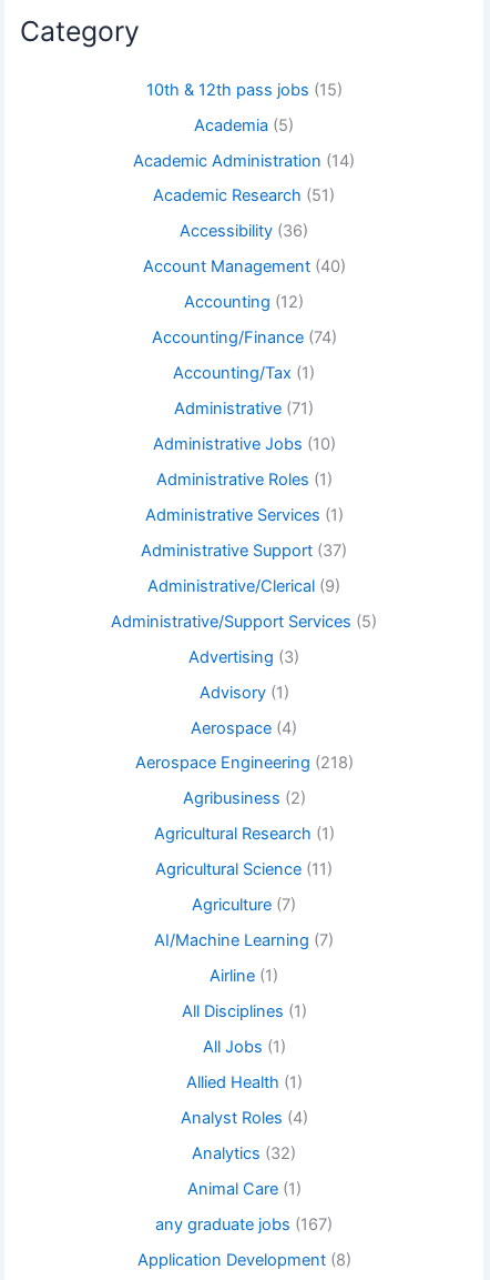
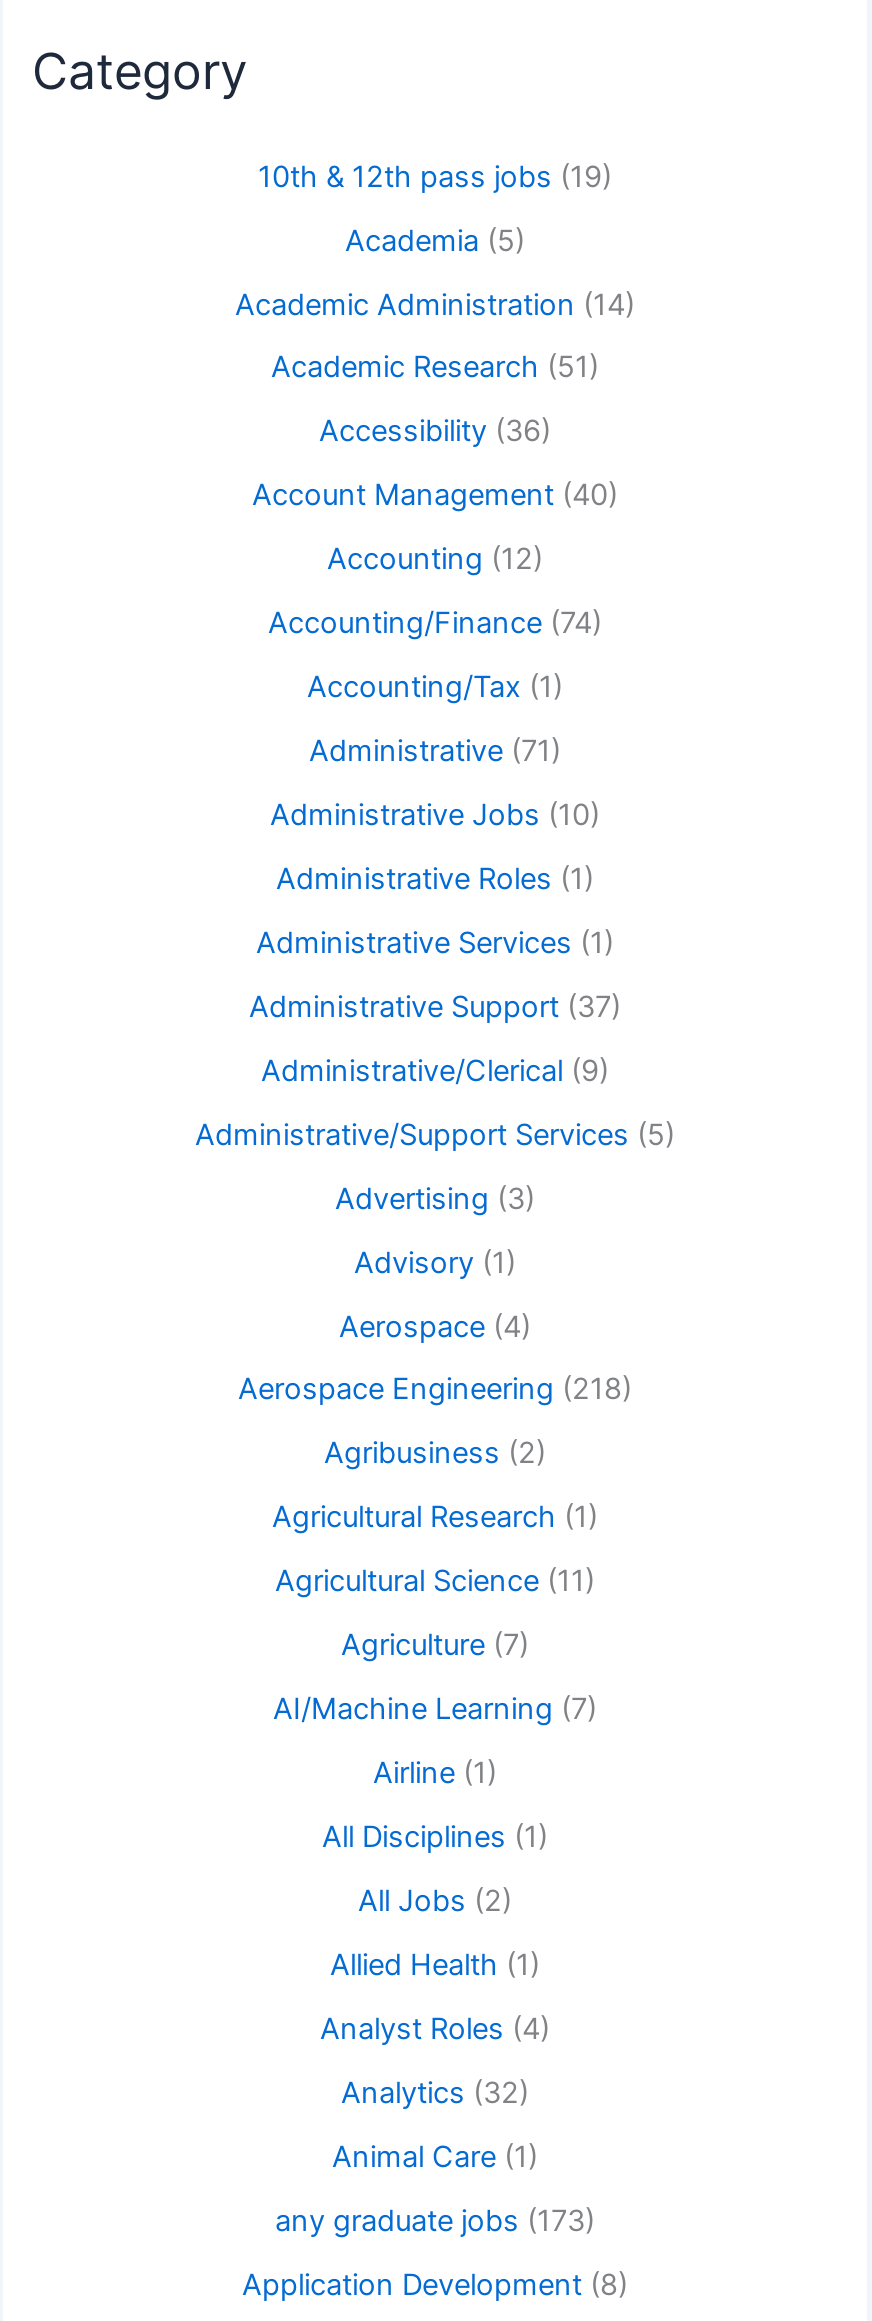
[146,80,342,100] 10th & 12th pass jobs (15) -> [258,158,612,194] 10th & 12th pass jobs (19)
[202,1037,285,1057] All Jobs (1) -> [358,1883,512,1919] All Jobs (2)
[155,1214,333,1234] any graduate jobs (167) -> [275,2202,595,2238] any graduate jobs (173)

